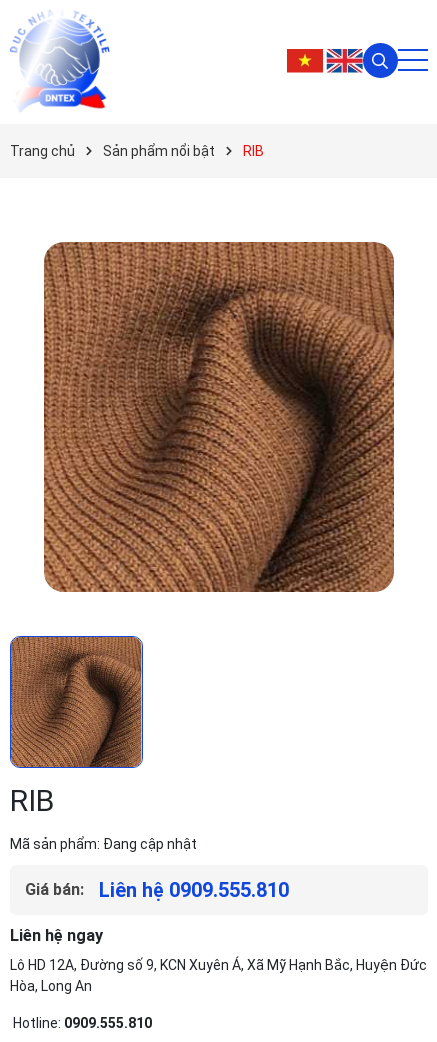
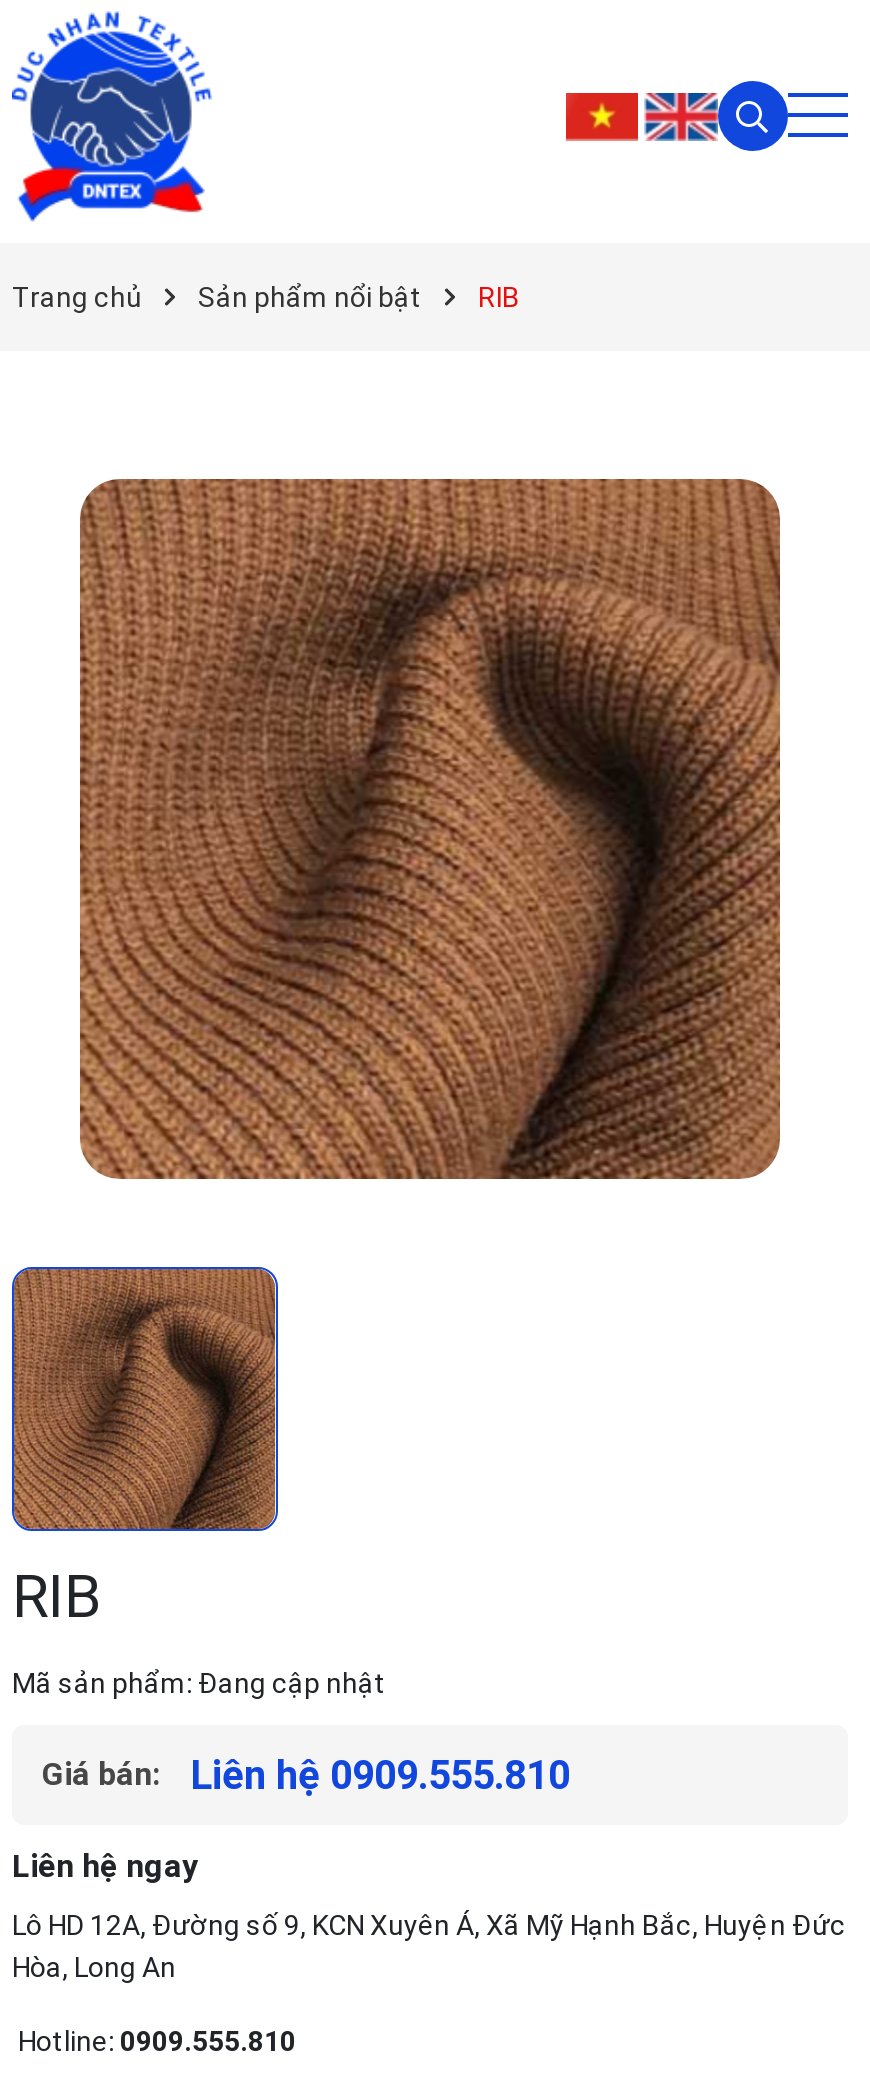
[11,9,94,112] [image] -> [12,11,190,221] [image]

